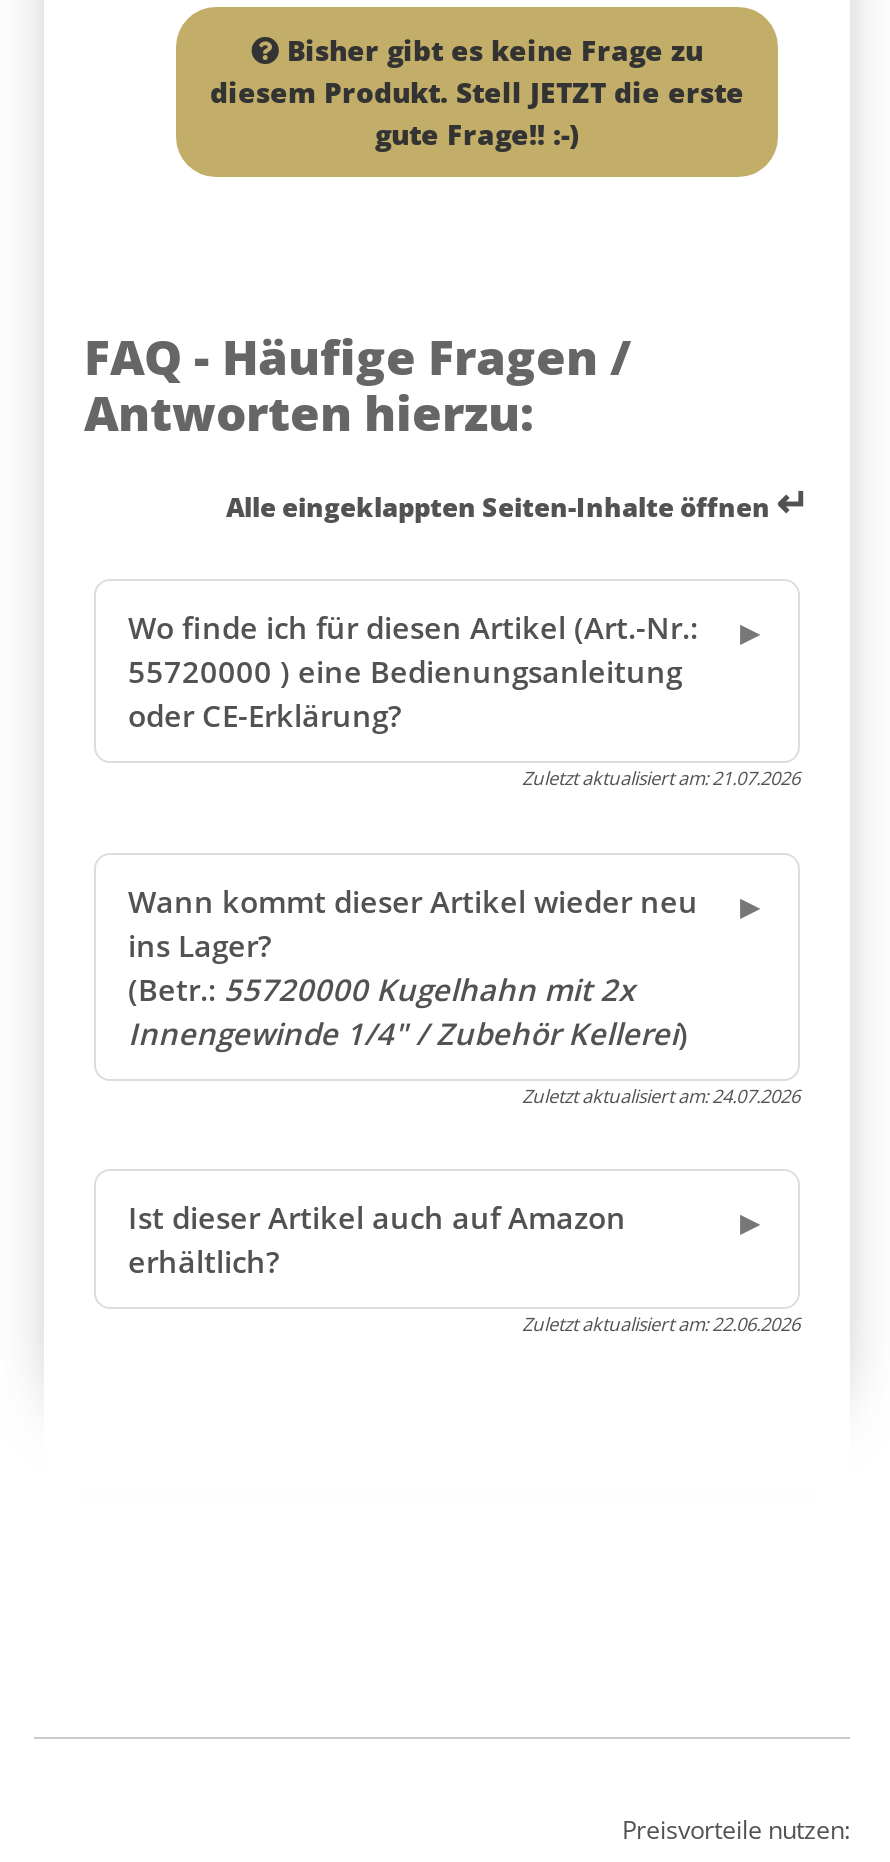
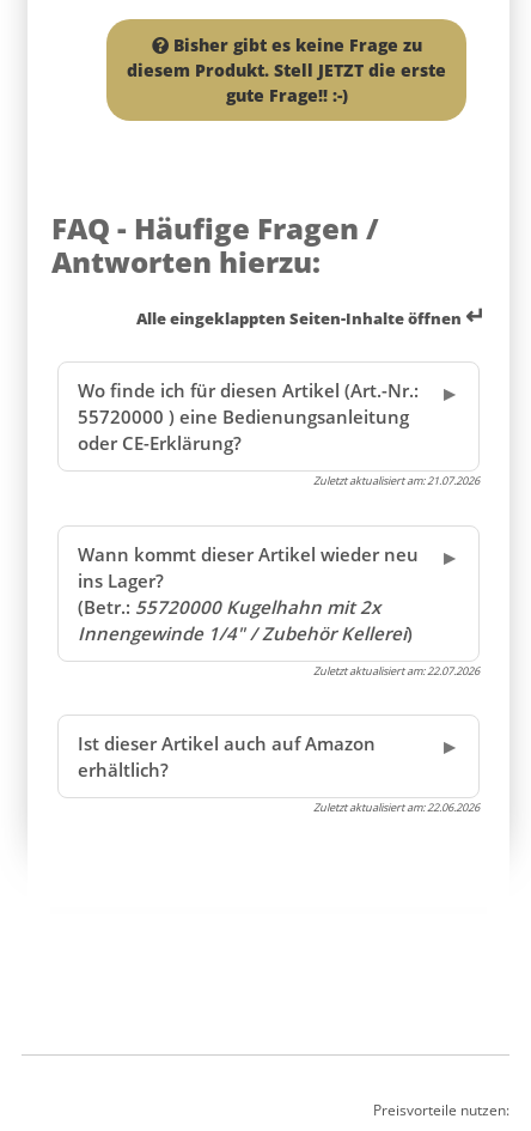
[522,1082,800,1108] Zuletzt aktualisiert am:24.07.2026 -> [313,663,480,678] Zuletzt aktualisiert am:22.07.2026

